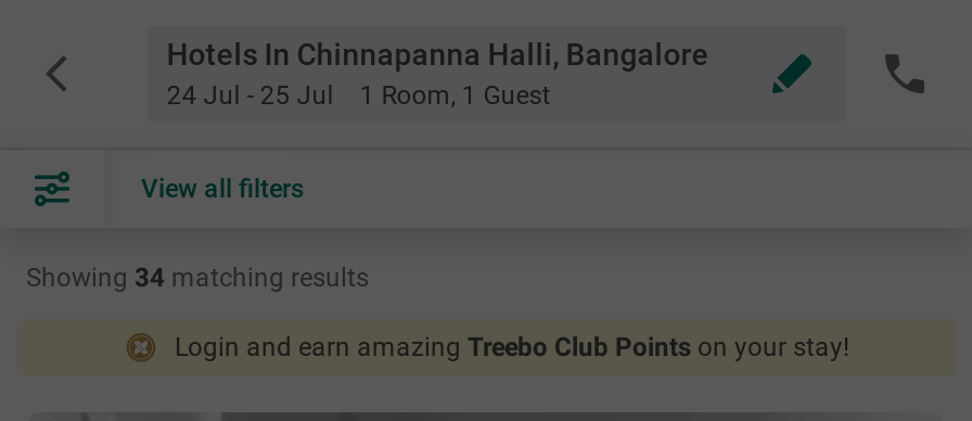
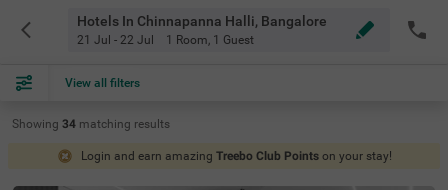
[167,80,551,111] 24 Jul - 25 Jul 1 Room, 1 Guest -> [77,33,254,47] 21 Jul - 22 Jul 1 Room, 1 Guest

